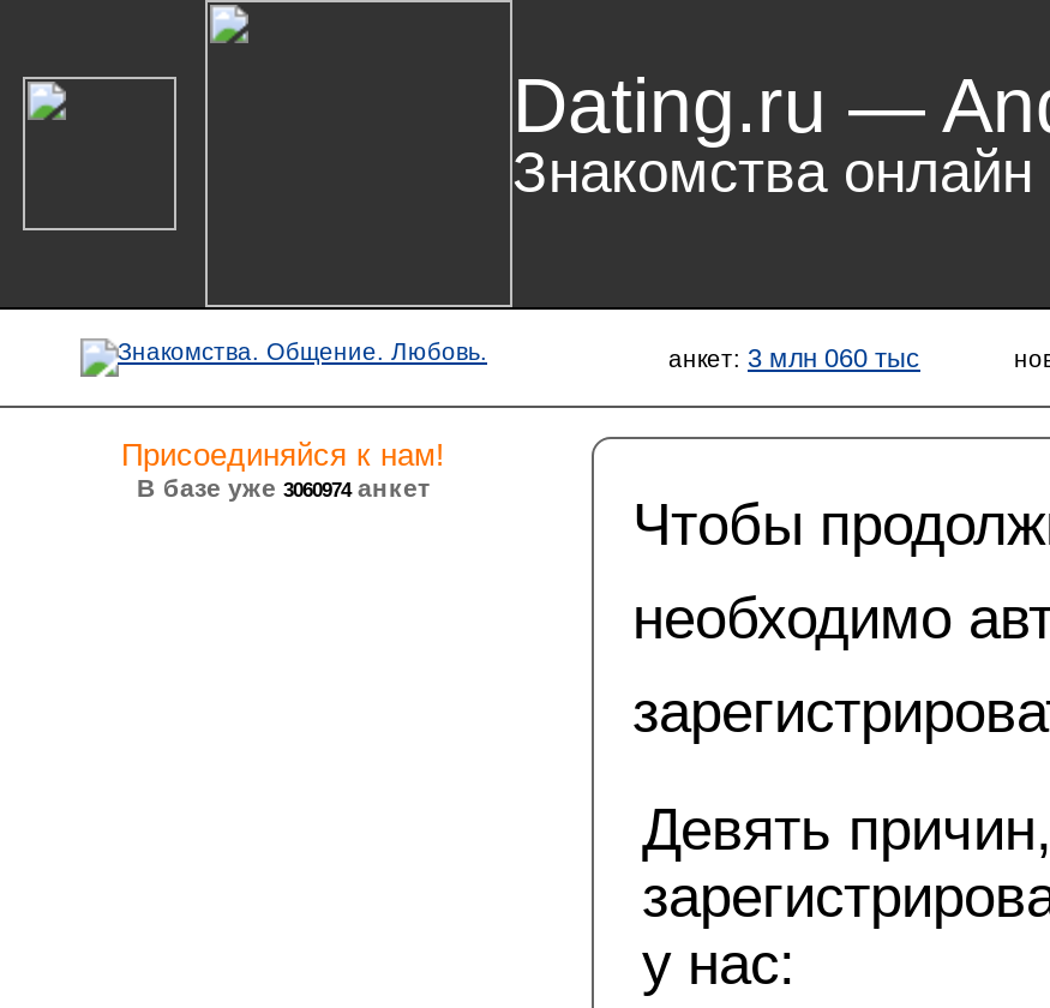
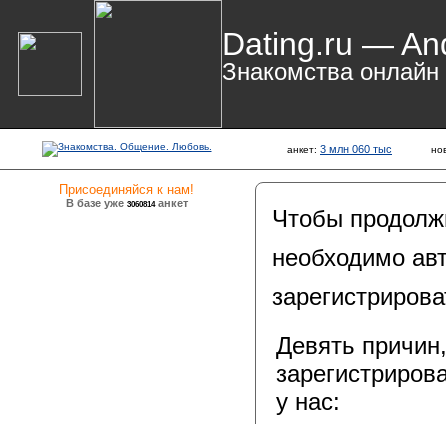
[137,473,430,502] В базе уже 3060974 анкет -> [65,197,187,209] В базе уже 3060814 анкет

